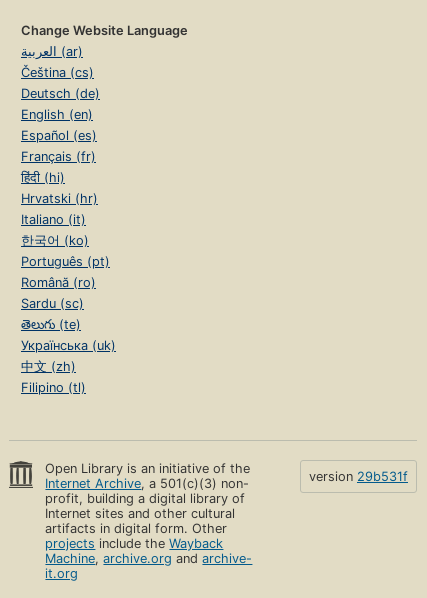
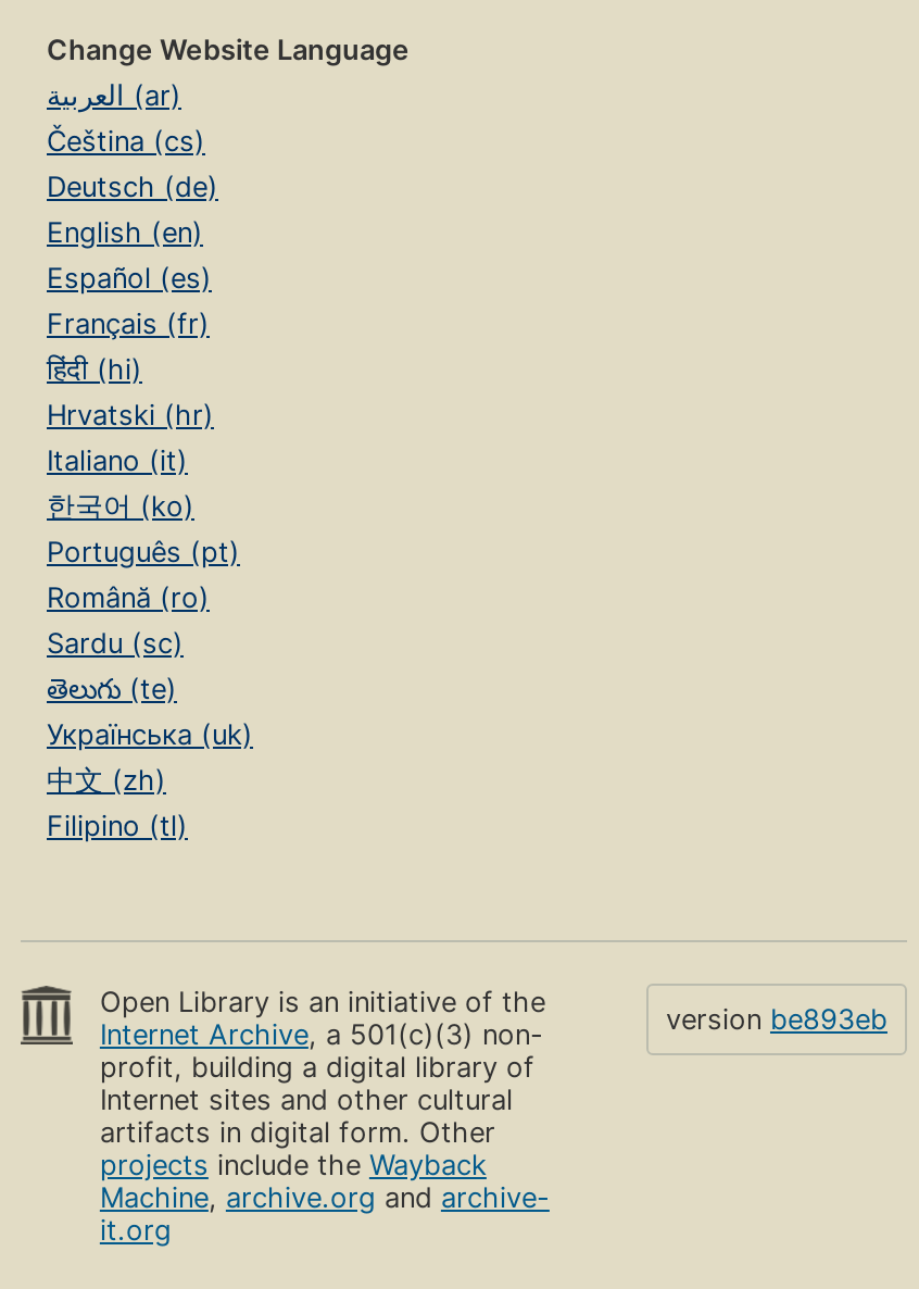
[309,468,408,483] version 29b531f -> [666,1002,887,1035] version be893eb

